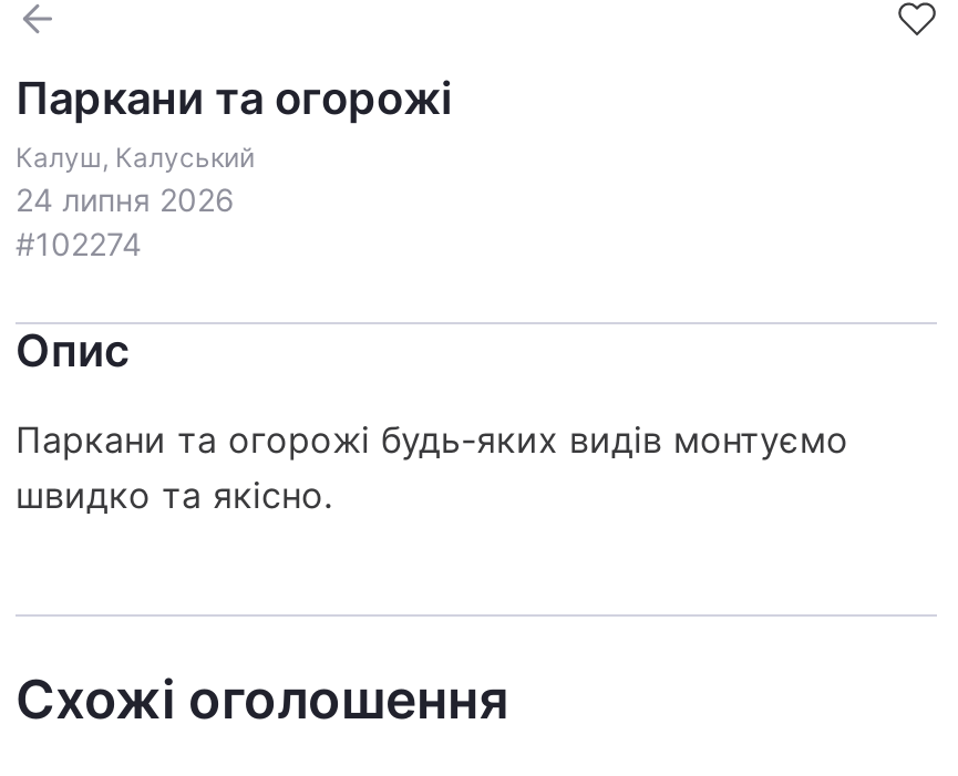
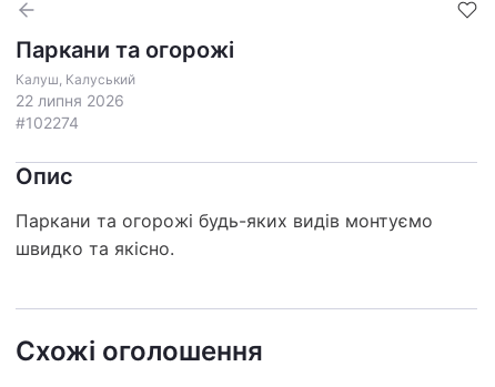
[16,181,235,219] 24 липня 2026 -> [16,91,124,110] 22 липня 2026

